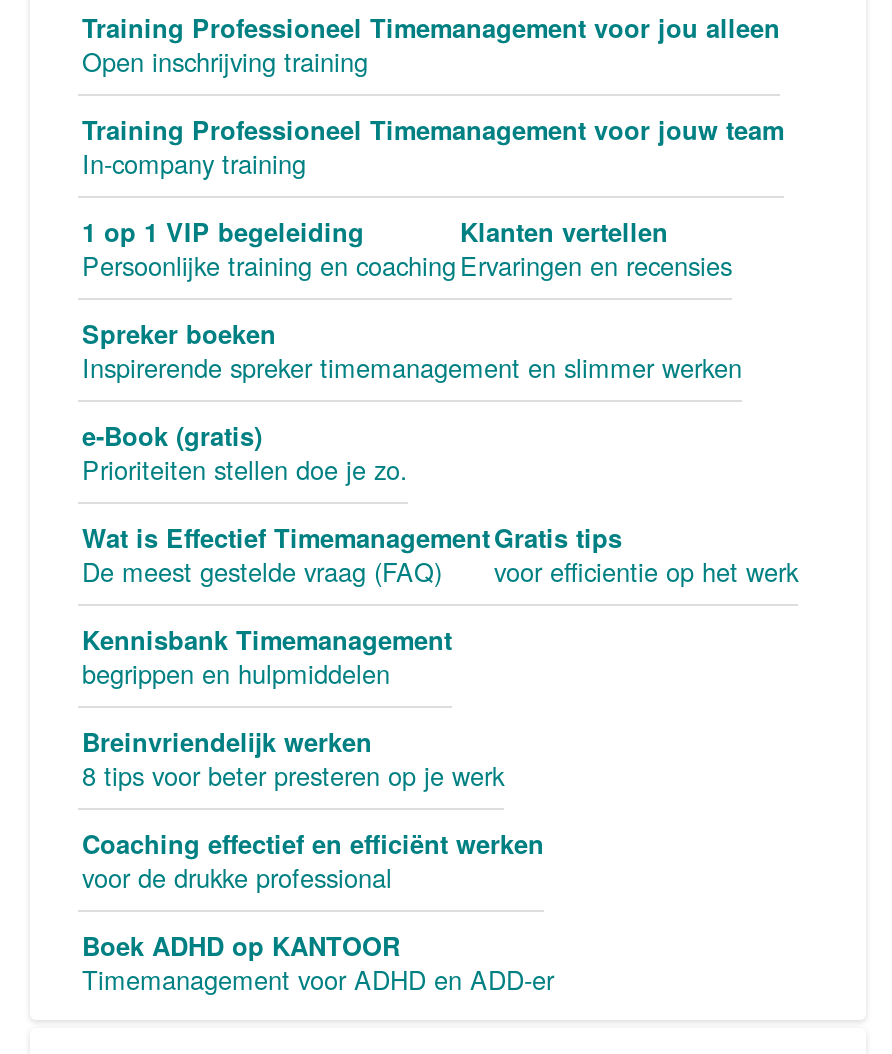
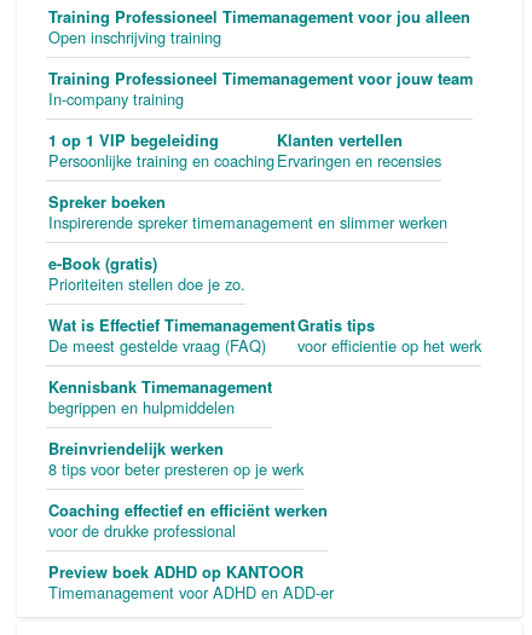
[82,928,400,964] Boek ADHD op KANTOOR -> [48,561,303,583] Preview boek ADHD op KANTOOR

